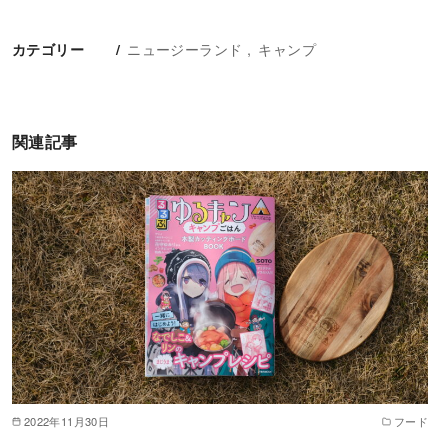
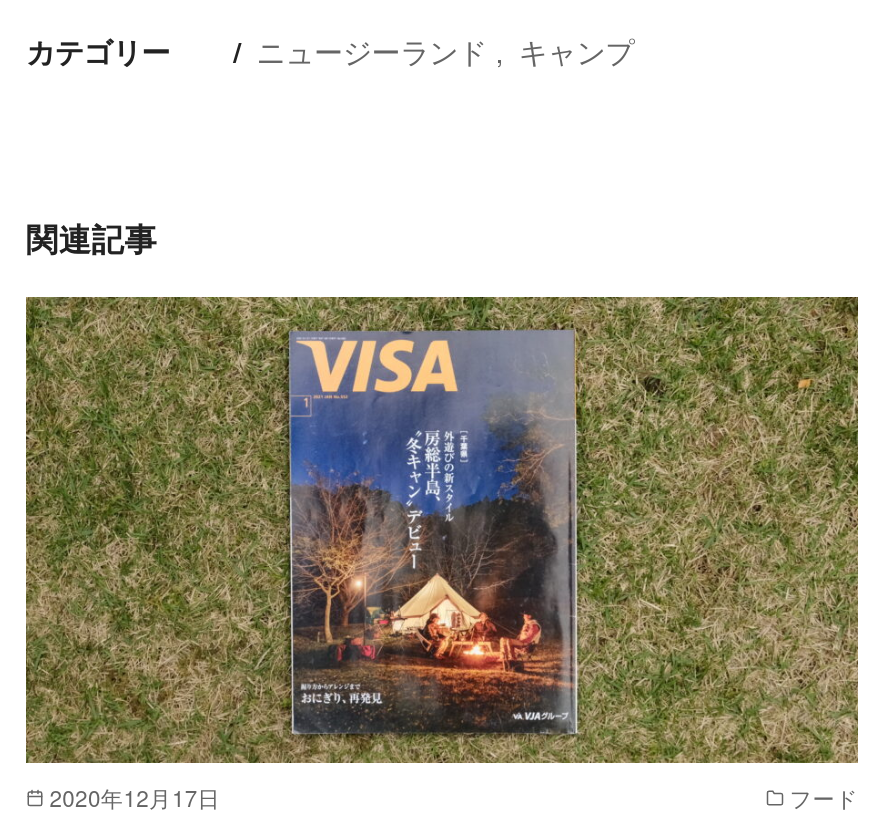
[11,170,429,429] [image] | 2022年11月30日 -> [24,296,860,813] [image] | 2020年12月17日

